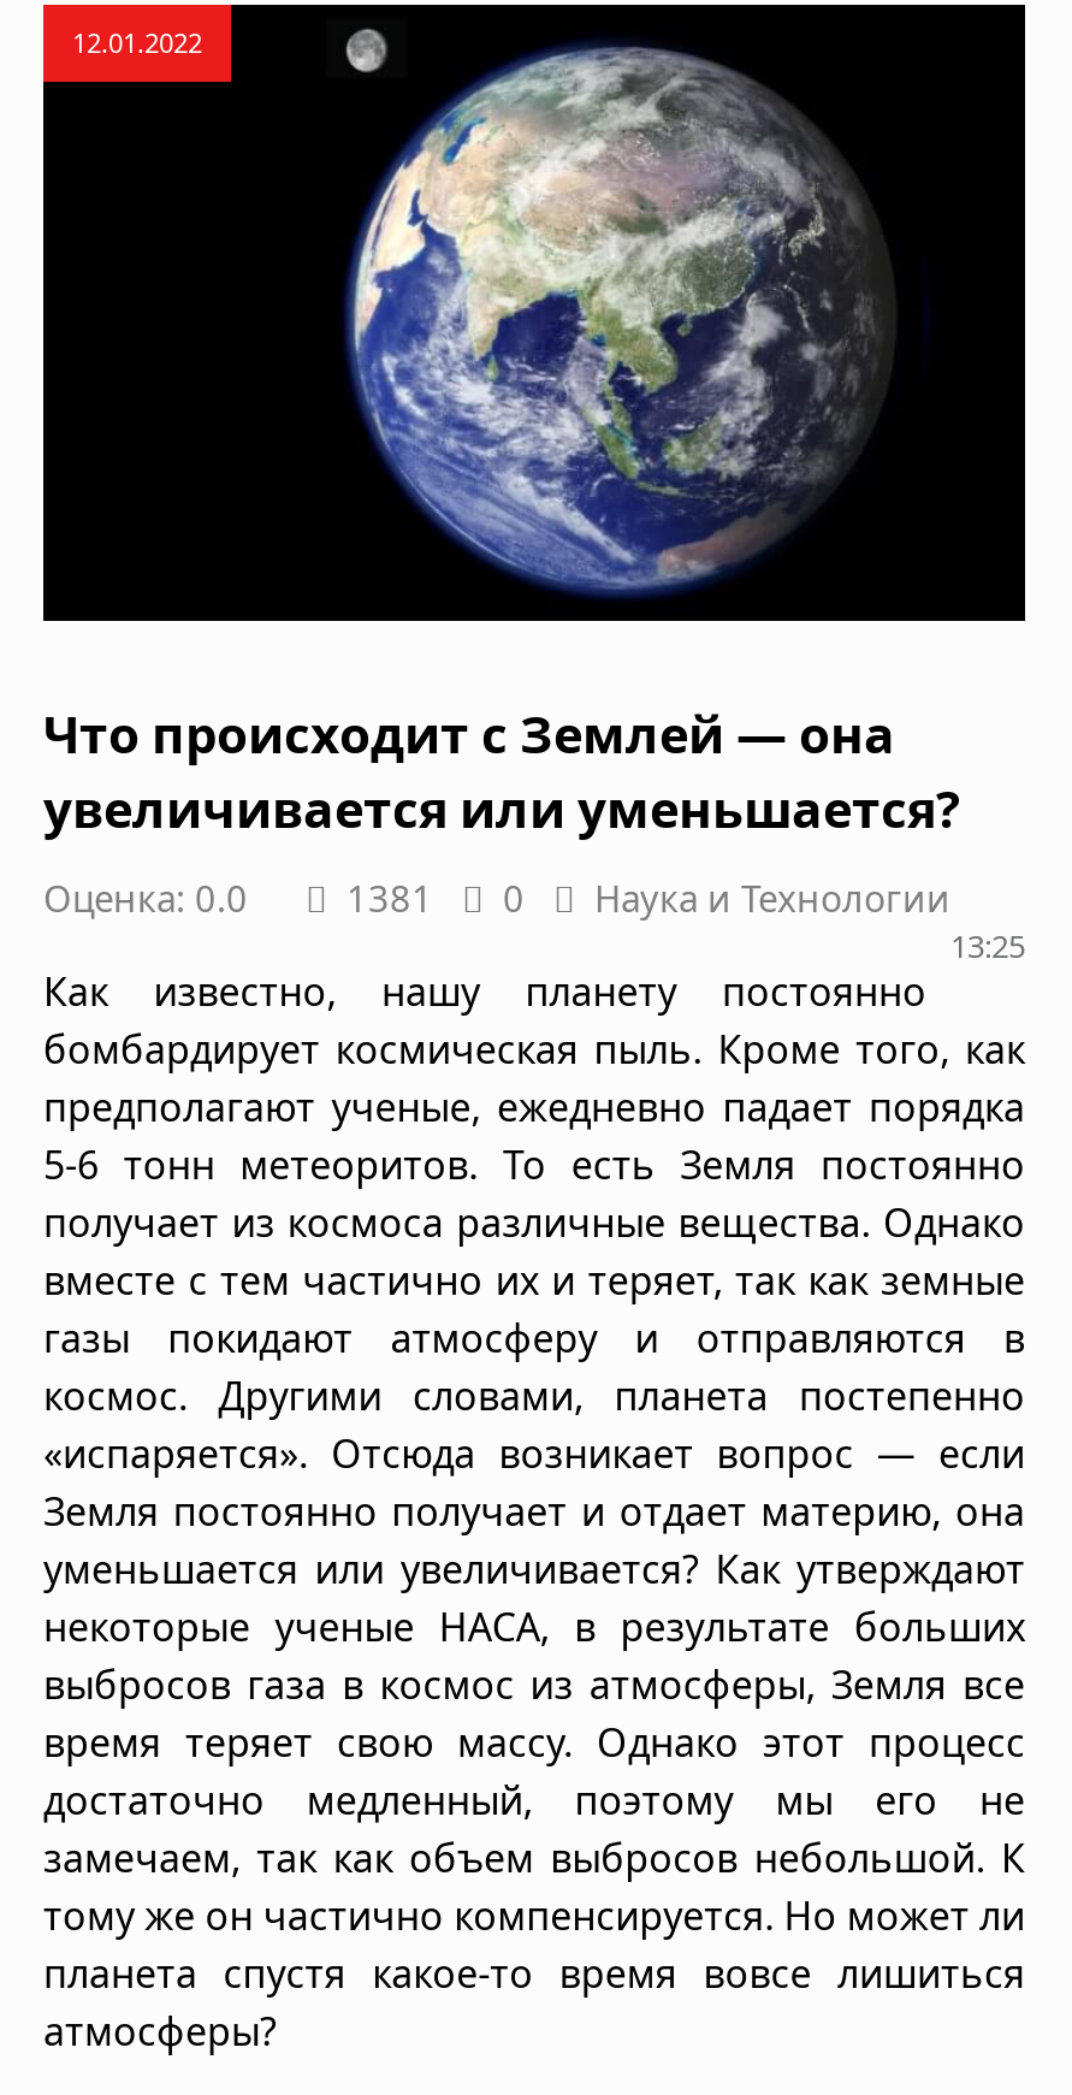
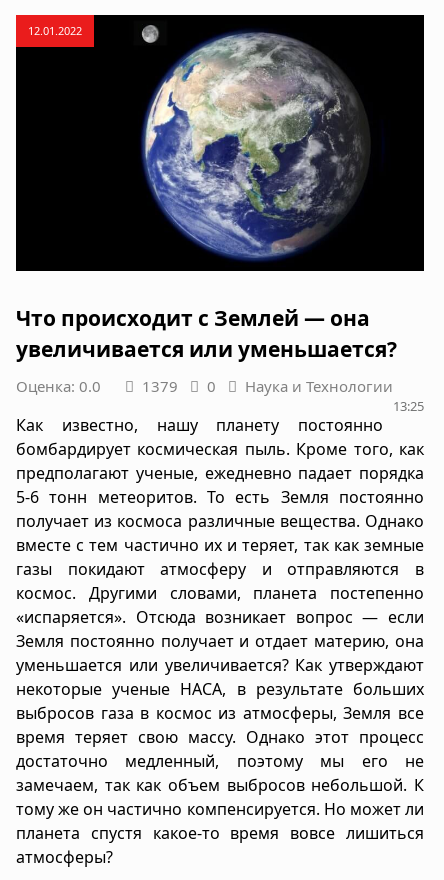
[43,874,950,922] Оценка: 0.0 1381 0 Наука и Технологии -> [16,376,393,396] Оценка: 0.0 1379 0 Наука и Технологии

